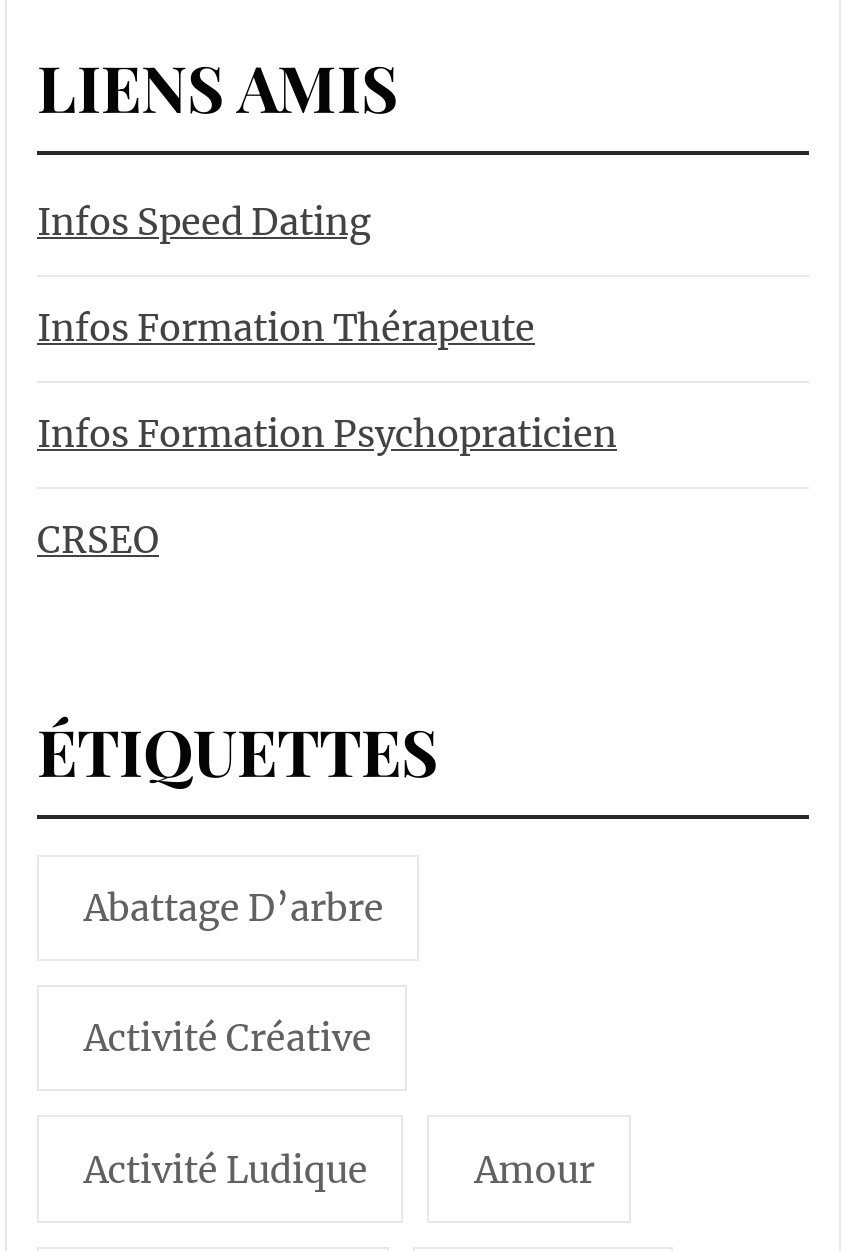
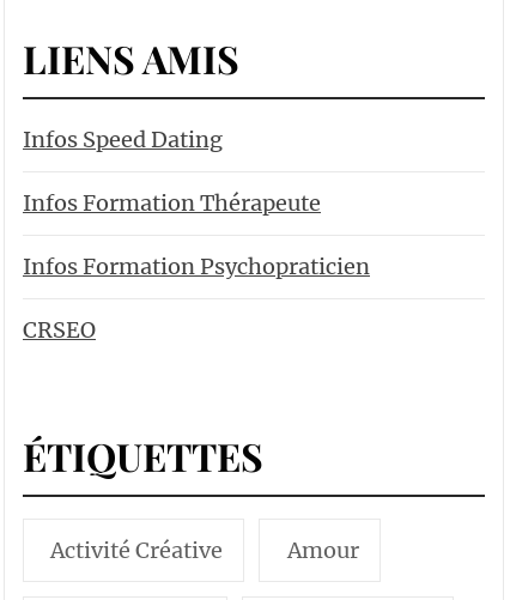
[84,885,384,931] Abattage D’arbre -> none
[84,1146,368,1192] Activité Ludique -> none

